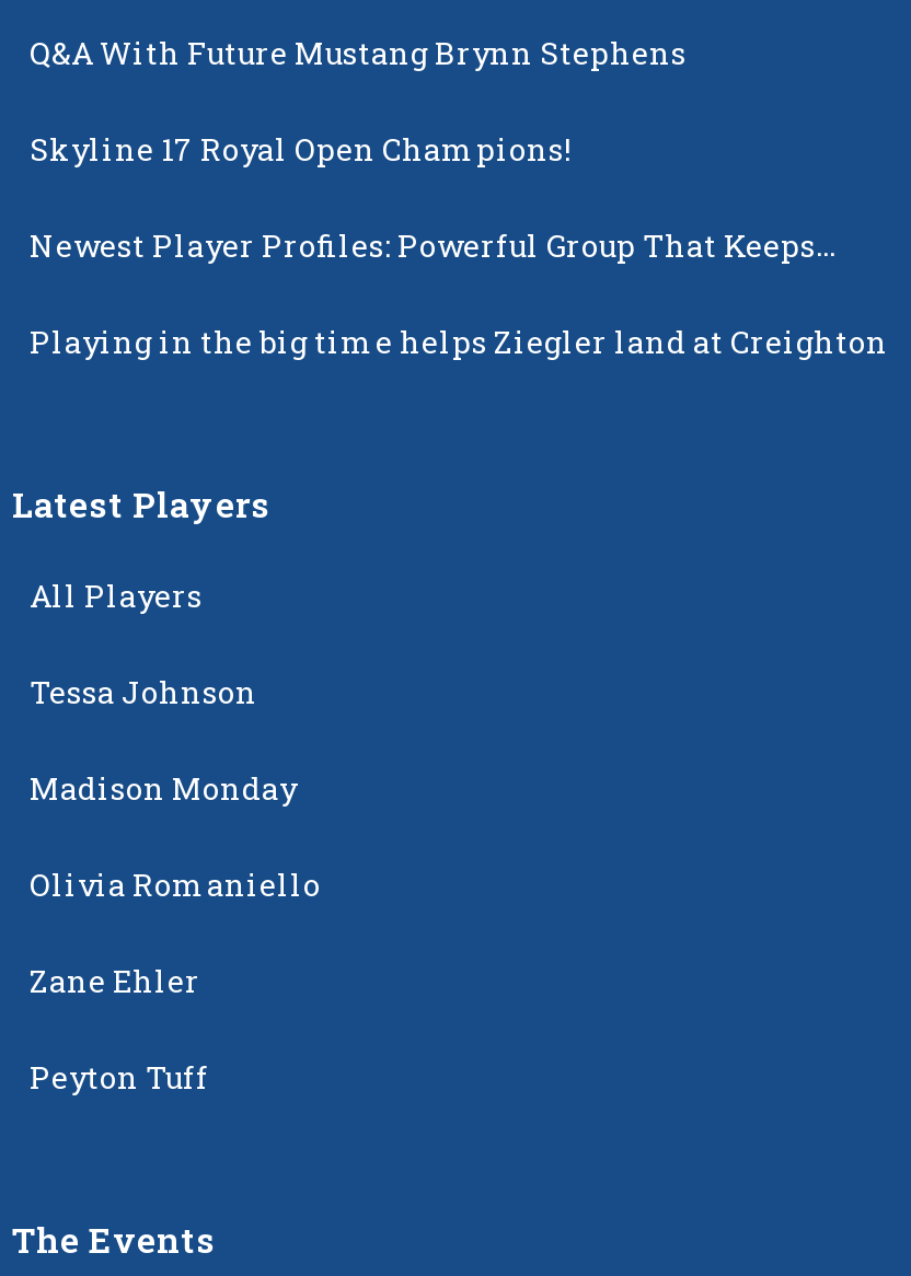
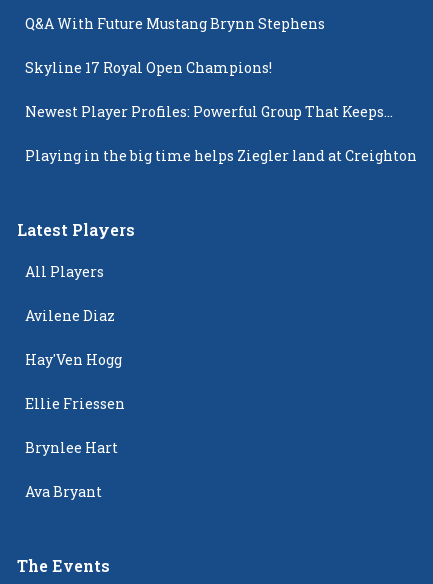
[30,670,257,712] Tessa Johnson -> [25,306,115,325] Avilene Diaz
[30,766,297,808] Madison Monday -> [25,350,122,369] Hay'Ven Hogg
[30,863,321,904] Olivia Romaniello -> [25,394,125,413] Ellie Friessen
[30,959,200,1000] Zane Ehler -> [25,438,118,457] Brynlee Hart
[30,1055,209,1097] Peyton Tuff -> [25,482,102,501] Ava Bryant

